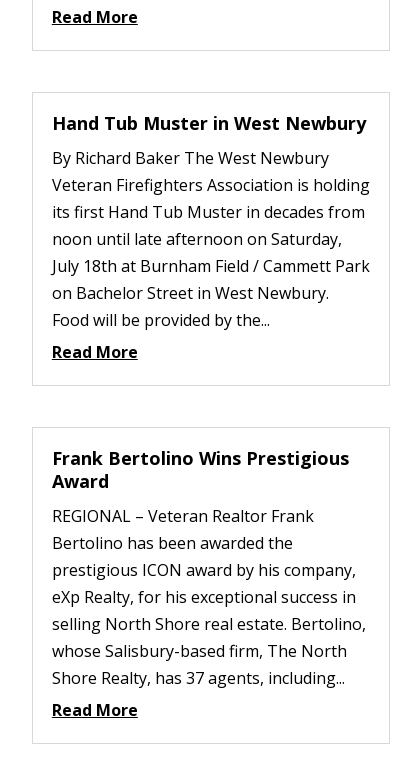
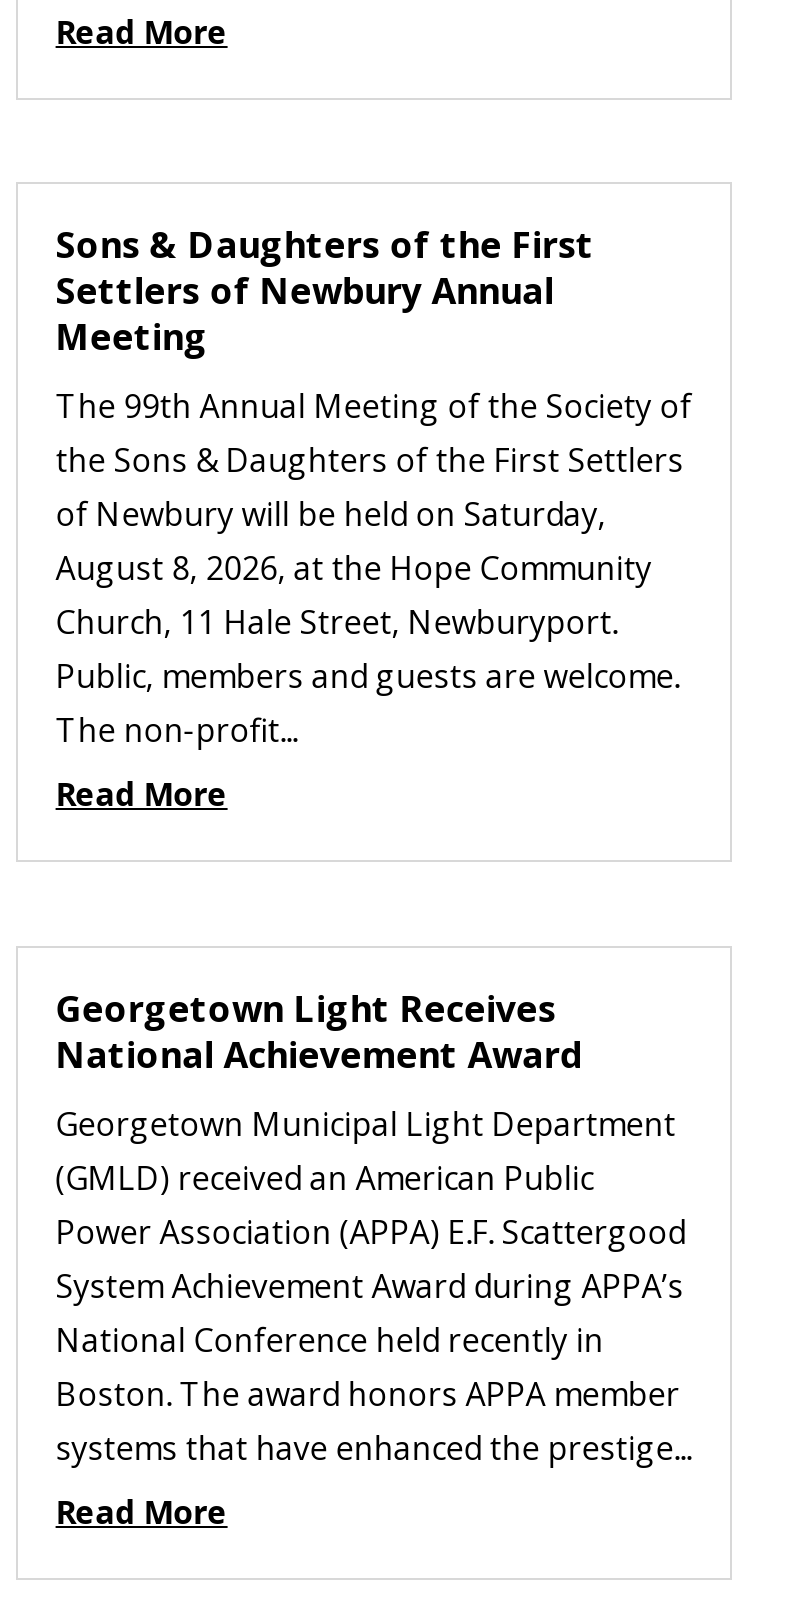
[52,111,366,135] Hand Tub Muster in West Newbury -> [56,221,594,361] Sons & Daughters of the First | Settlers of Newbury Annual | Meeting
[52,147,370,331] By Richard Baker The West Newbury | Veteran Firefighters Association is holding | its first Hand Tub Muster in decades from | noon until late afternoon on Saturday, | July 18th at Burnham Field / Cammett Park | on Bachelor Street in West Newbury. | Food will be provided by the... -> [56,385,692,753] The 99th Annual Meeting of the Society of | the Sons & Daughters of the First Settlers | of Newbury will be held on Saturday, | August 8, 2026, at the Hope Community | Church, 11 Hale Street, Newburyport. | Public, members and guests are welcome. | The non-profit...
[52,446,349,493] Frank Bertolino Wins Prestigious | Award -> [56,983,582,1077] Georgetown Light Receives | National Achievement Award
[52,505,366,689] REGIONAL – Veteran Realtor Frank | Bertolino has been awarded the | prestigious ICON award by his company, | eXp Realty, for his exceptional success in | selling North Shore real estate. Bertolino, | whose Salisbury-based firm, The North | Shore Realty, has 37 agents, including... -> [56,1101,692,1469] Georgetown Municipal Light Department | (GMLD) received an American Public | Power Association (APPA) E.F. Scattergood | System Achievement Award during APPA’s | National Conference held recently in | Boston. The award honors APPA member | systems that have enhanced the prestige...

